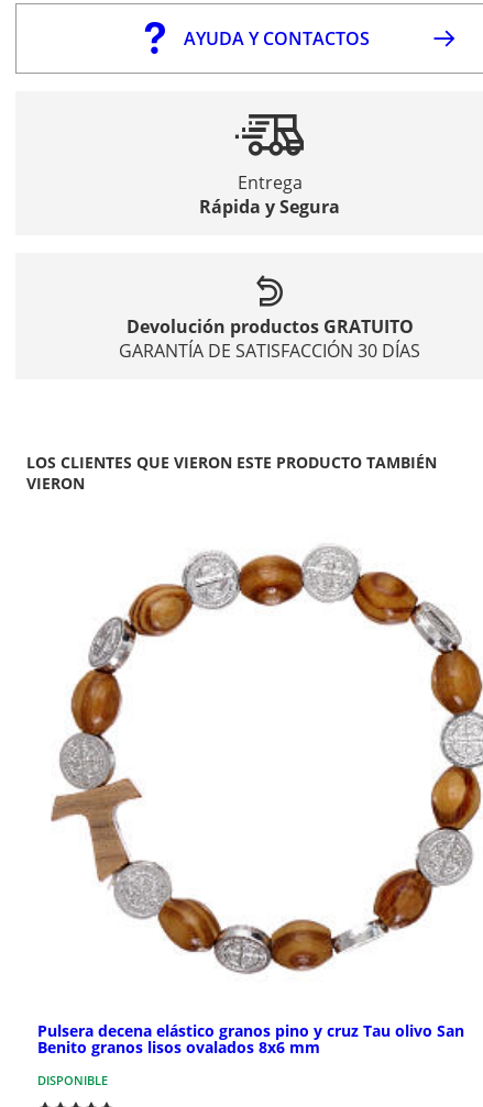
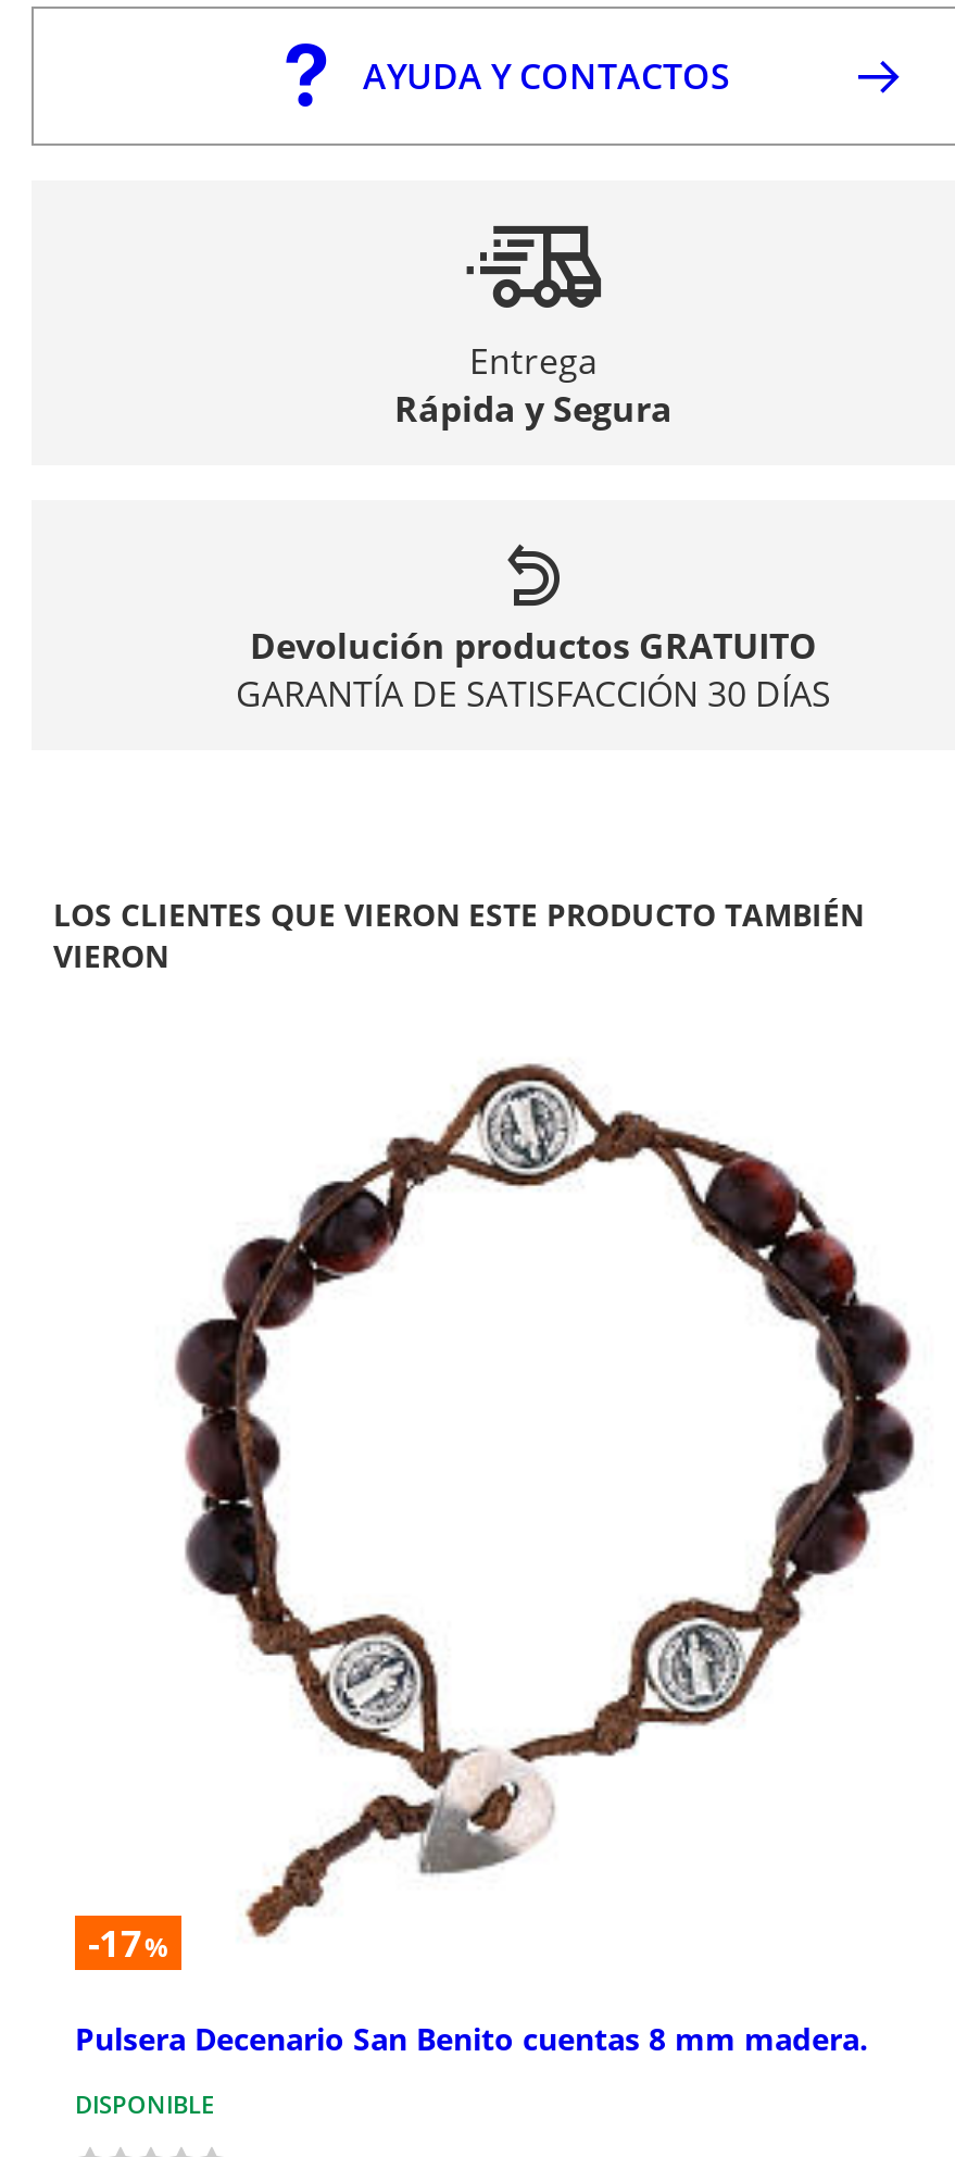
[37,545,480,1058] [image] | Pulsera decena elástico granos pino y cruz Tau olivo San | Benito granos lisos ovalados 8x6 mm -> [75,1063,948,2059] [image] | -17% | Pulsera Decenario San Benito cuentas 8 mm madera.

